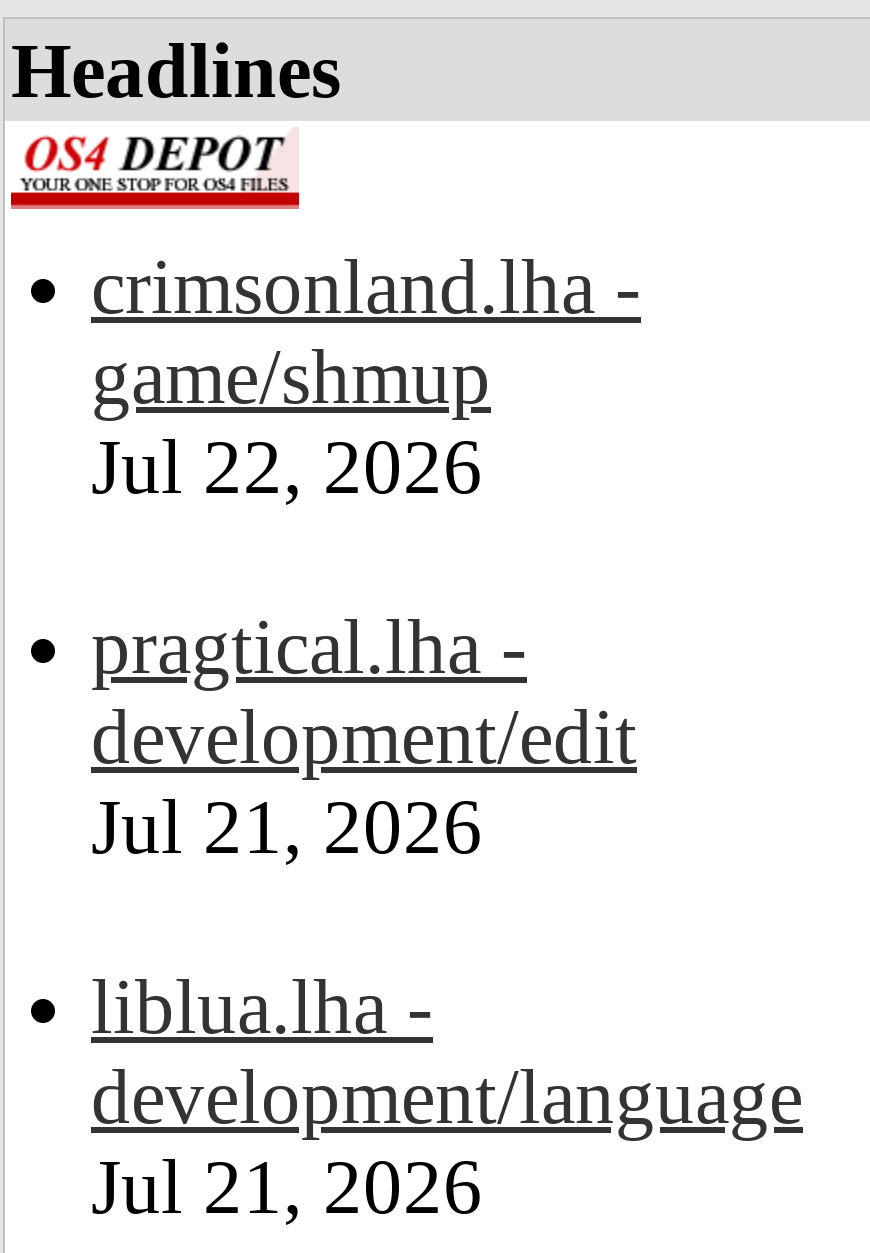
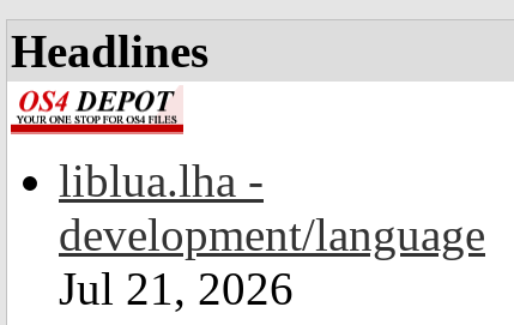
[91,243,641,869] crimsonland.lha - | game/shmup | Jul 22, 2026 | pragtical.lha - | development/edit | Jul 21, 2026 -> none

